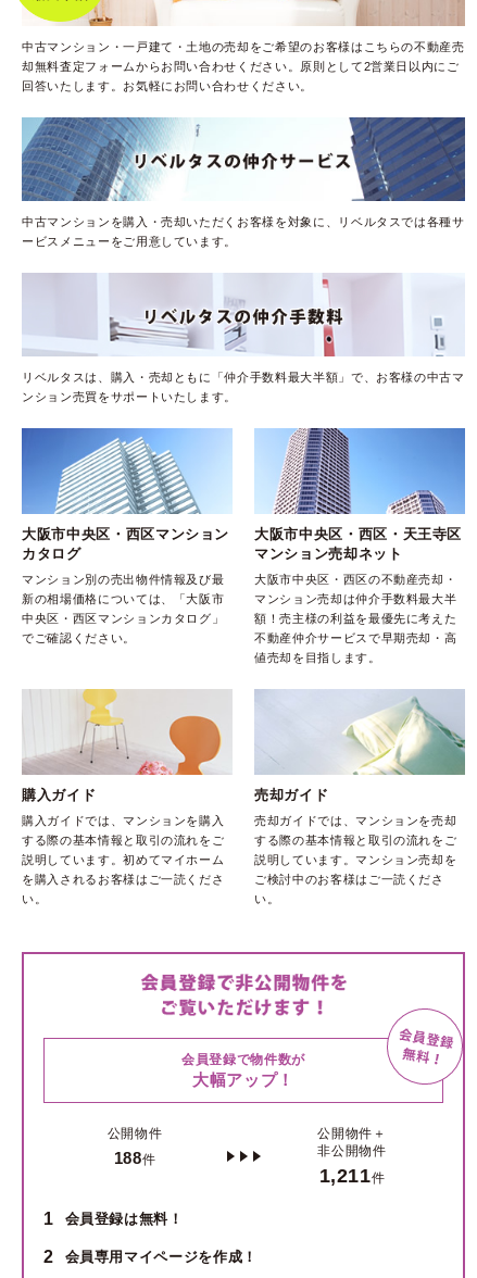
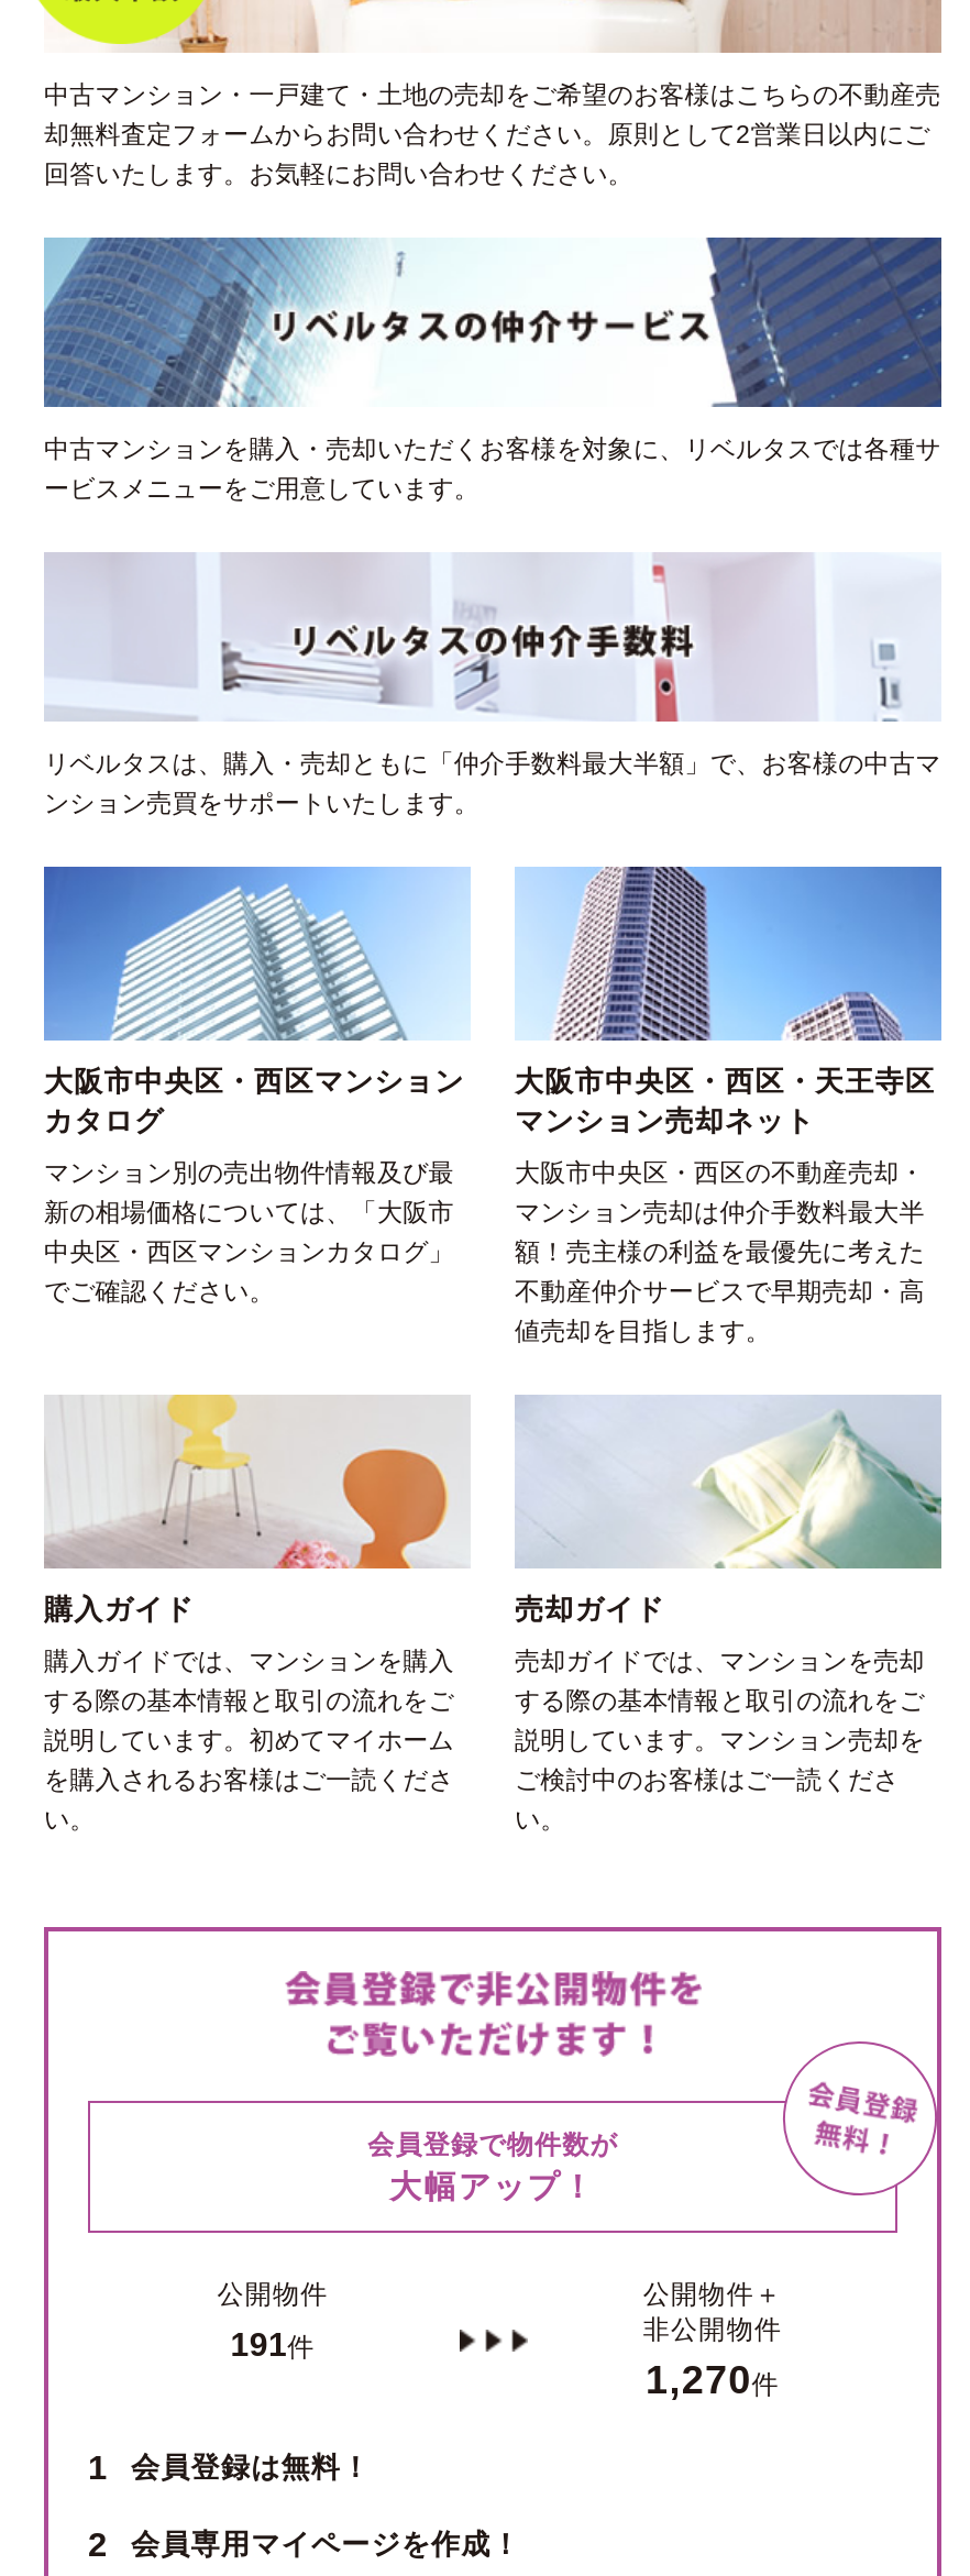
[114,1149,156,1167] 188件 -> [230,2325,315,2363] 191件
[319,1165,385,1187] 1,211件 -> [646,2358,780,2402] 1,270件

